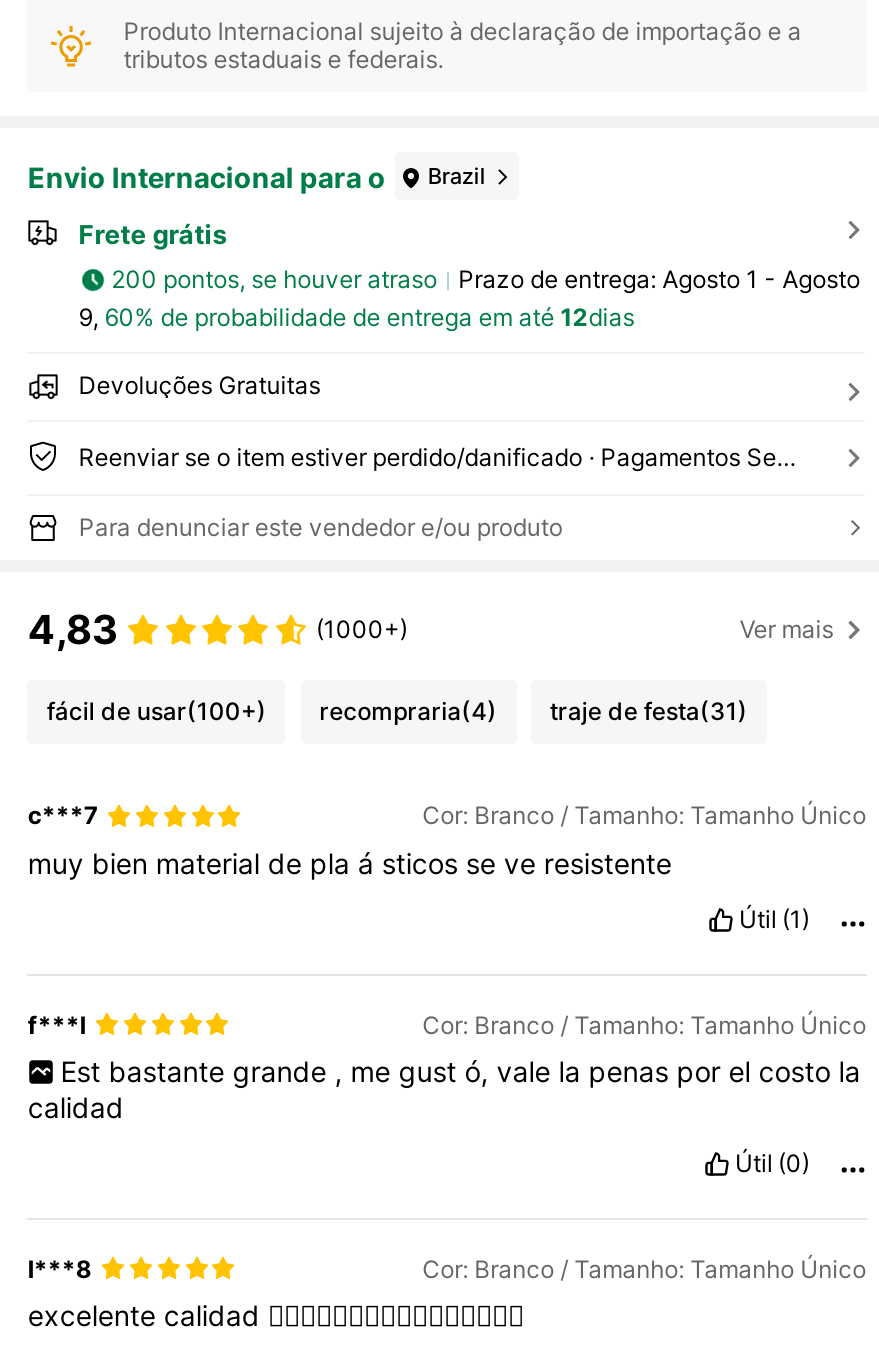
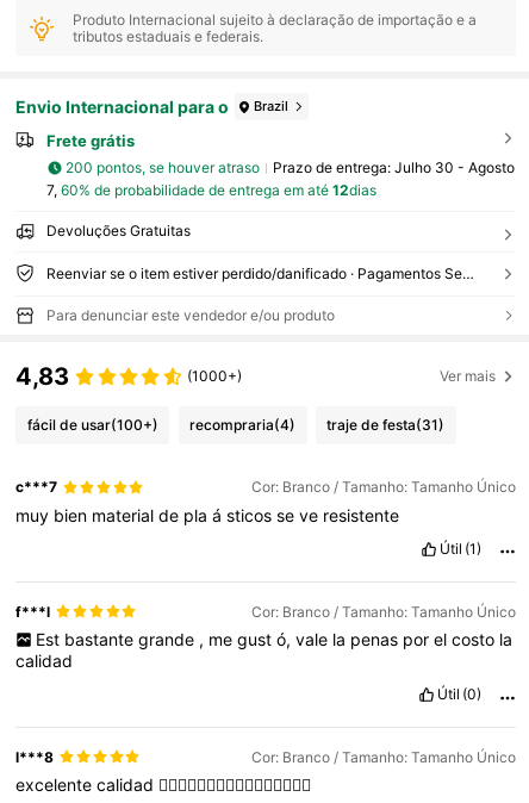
[458,264,860,294] Prazo de entrega: Agosto 1 - Agosto -> [272,159,514,177] Prazo de entrega: Julho 30 - Agosto
[78,301,634,331] 9, 60% de probabilidade de entrega em até 12dias -> [46,181,376,199] 7, 60% de probabilidade de entrega em até 12dias

